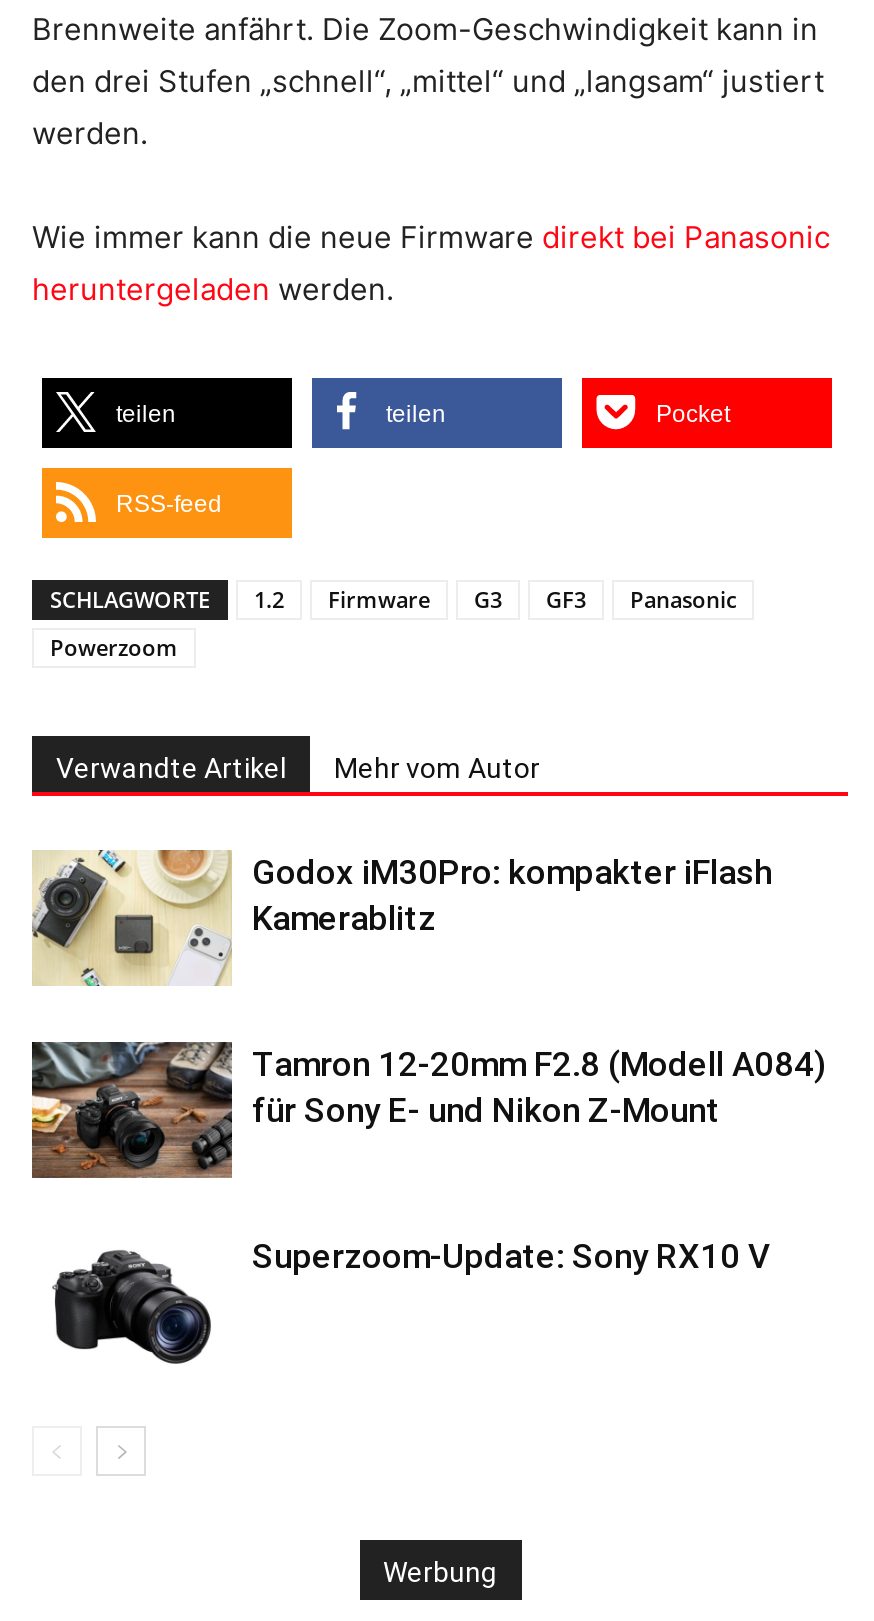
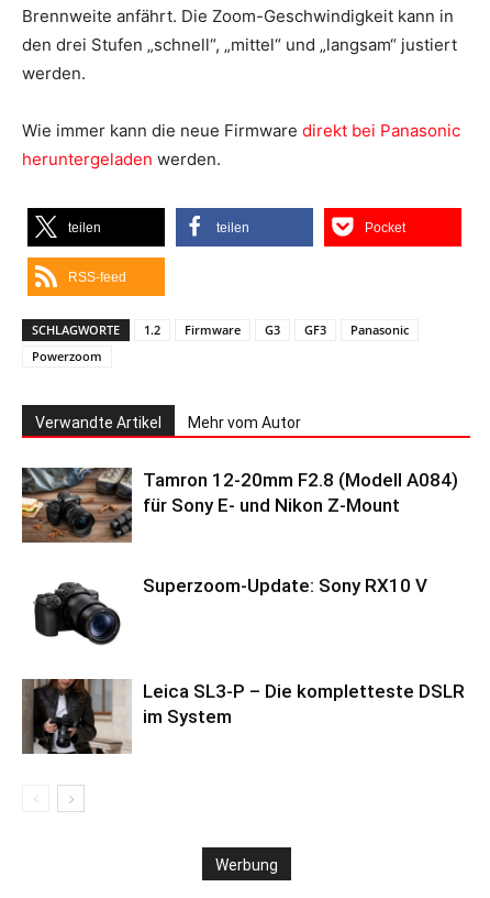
[32,848,772,988] [image] | Godox iM30Pro: kompakter iFlash | Kamerablitz -> none
moved [28,1038,826,1275] -> [20,466,458,596]: [image] | Tamron 12-20mm F2.8 (Modell A084) | für Sony E- und Nikon Z-Mount | Superzoom-Update: Sony RX10 V
moved [54,1248,212,1366] -> [34,581,121,646]: [image]
none -> [21,678,465,755] [image] | Leica SL3-P – Die kompletteste DSLR | im System

